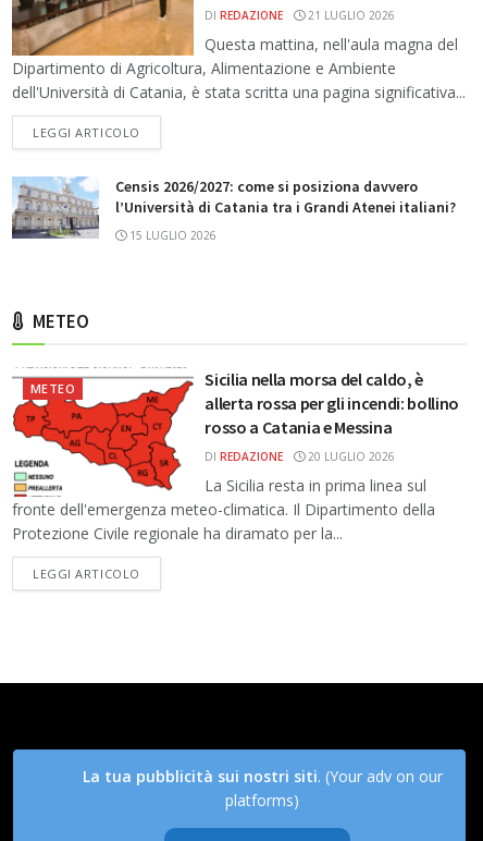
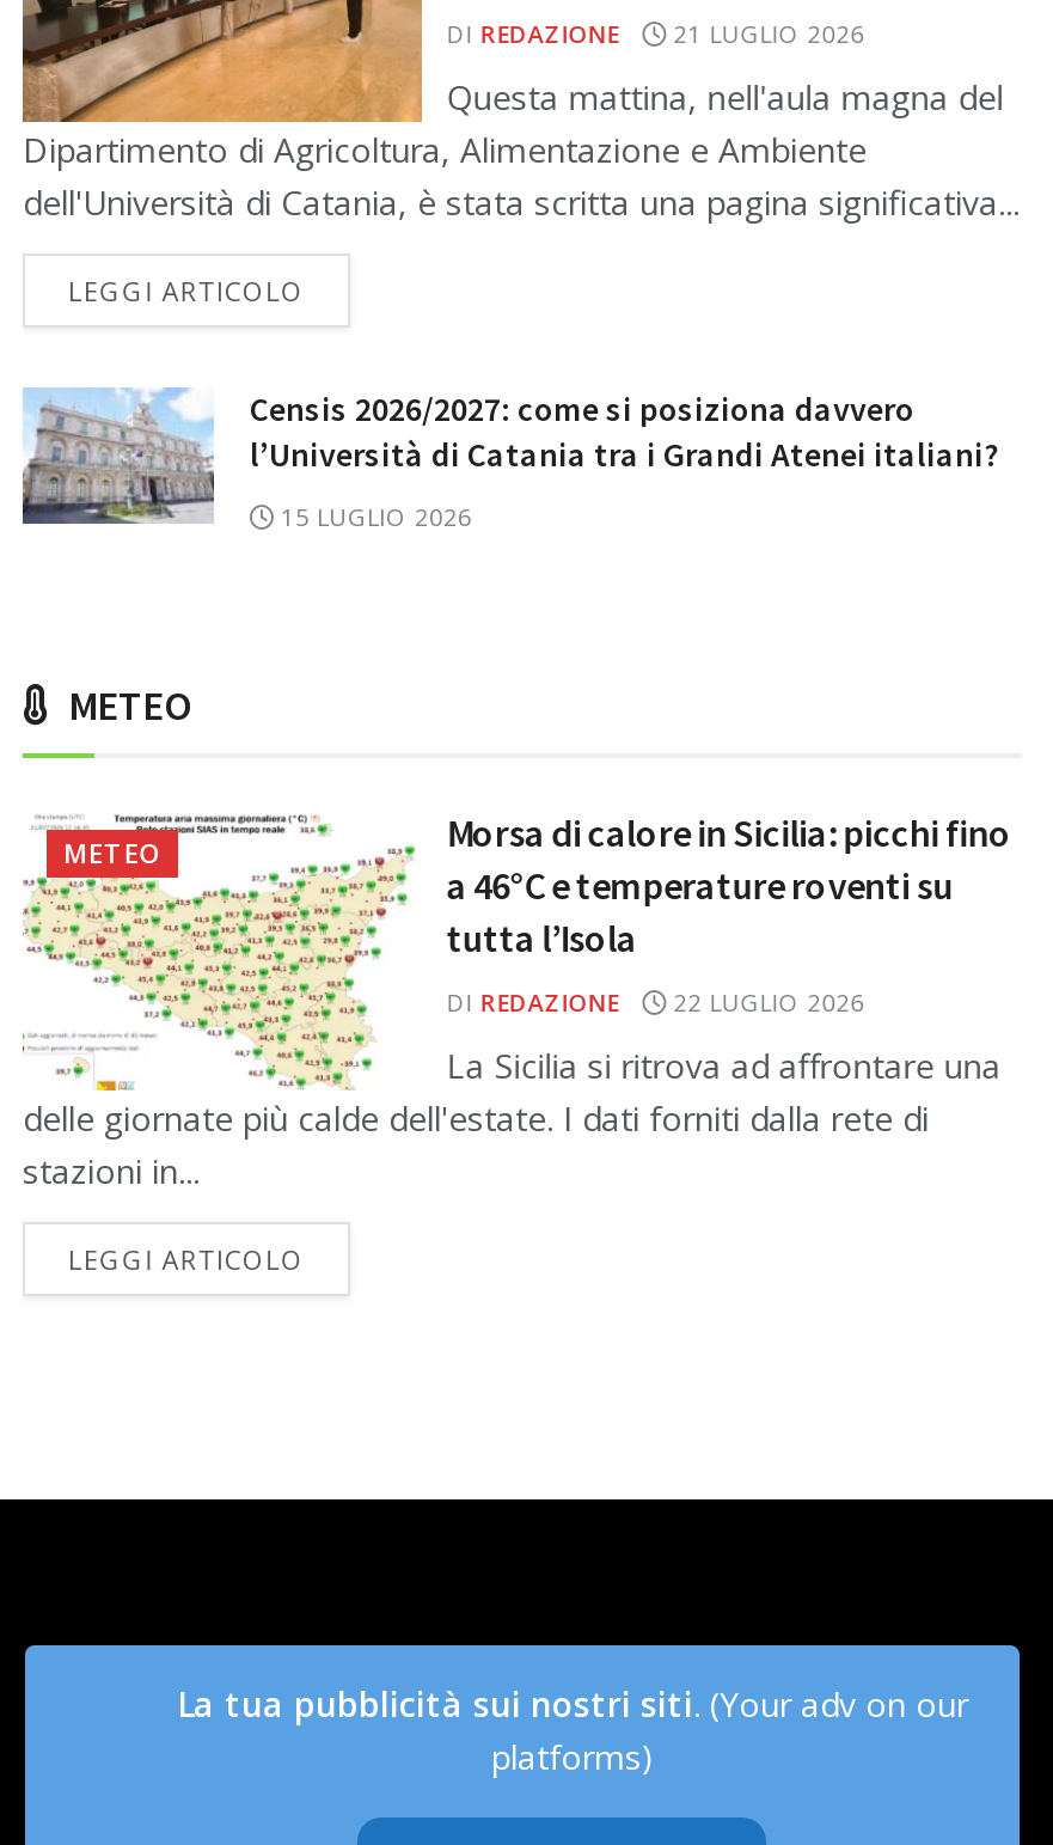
[12,367,435,543] [image] | La Sicilia resta in prima linea sul | fronte dell'emergenza meteo-climatica. Il Dipartimento della | Protezione Civile regionale ha diramato per la... -> [23,813,1001,1192] [image] | La Sicilia si ritrova ad affrontare una | delle giornate più calde dell'estate. I dati forniti dalla rete di | stazioni in...
[205,368,459,437] Sicilia nella morsa del caldo, è | allerta rossa per gli incendi: bollino | rosso a Catania e Messina -> [446,807,1012,960] Morsa di calore in Sicilia: picchi fino | a 46°C e temperature roventi su | tutta l’Isola
[205,448,395,464] DI REDAZIONE 20 LUGLIO 2026 -> [446,984,865,1018] DI REDAZIONE 22 LUGLIO 2026

